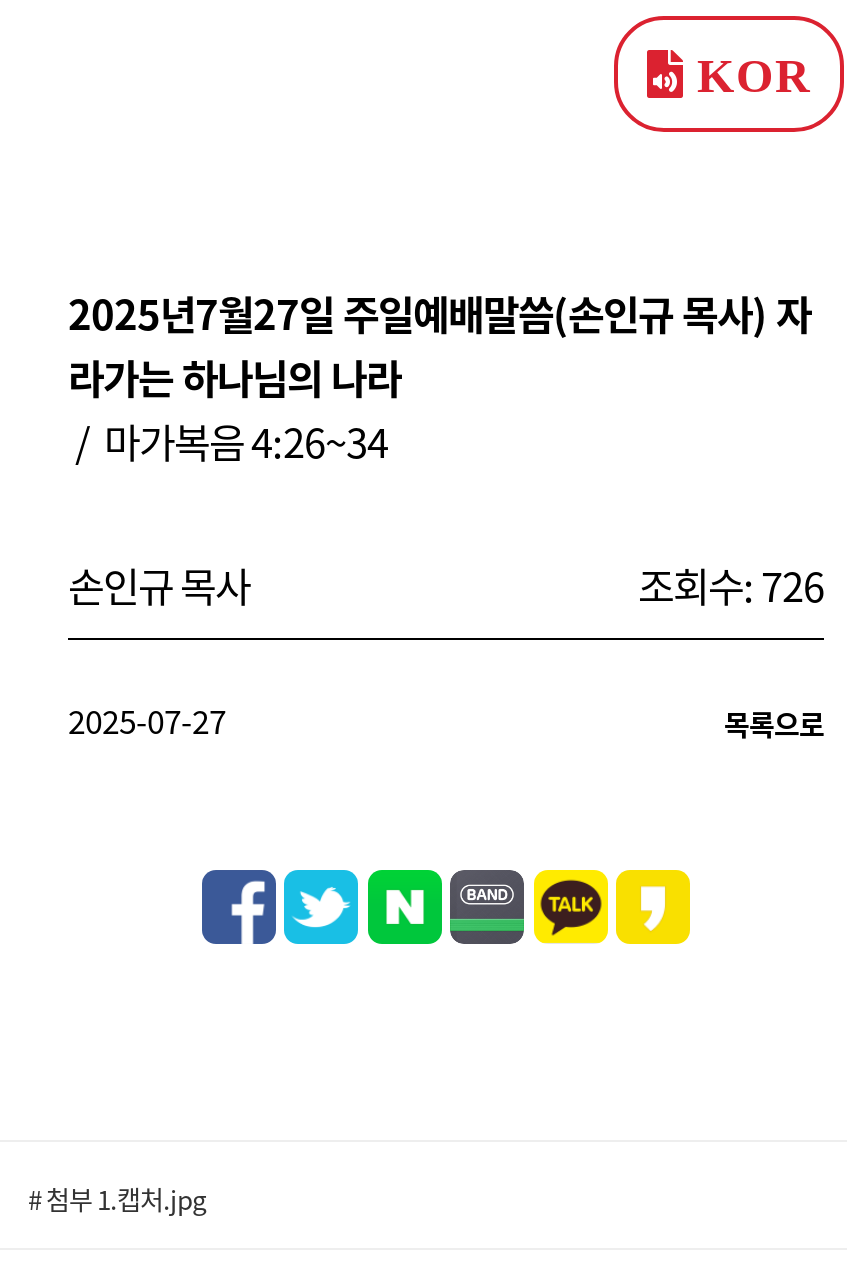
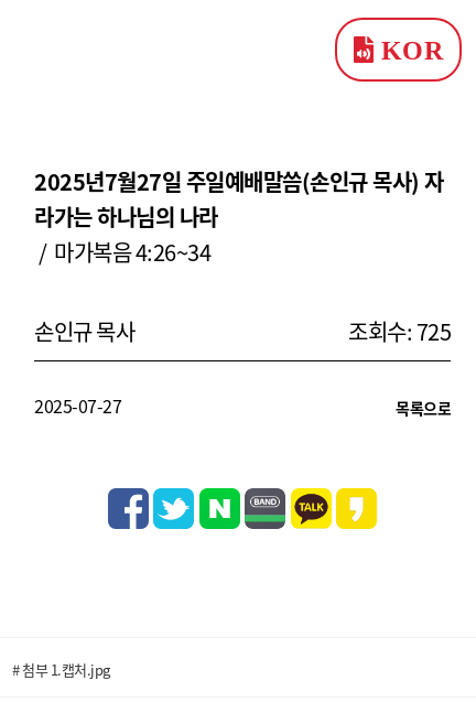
[638,555,824,613] 조회수: 726 -> [348,315,451,347] 조회수: 725

